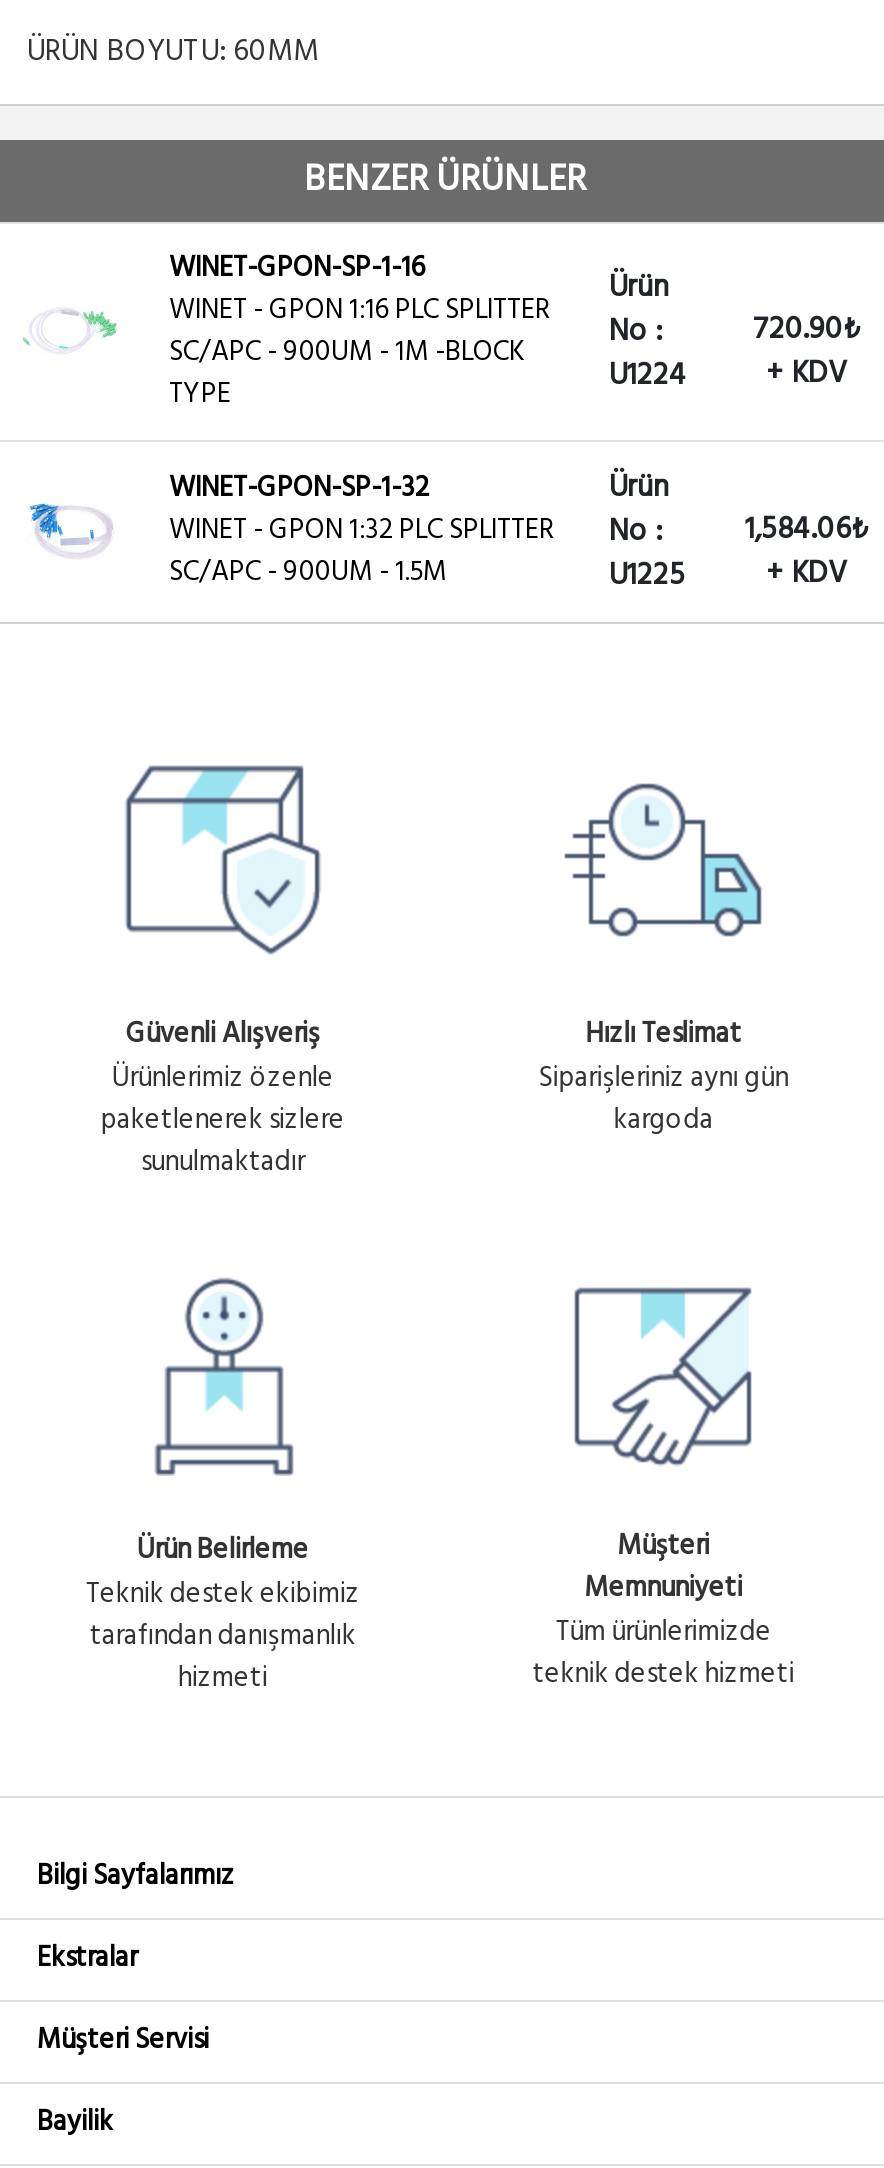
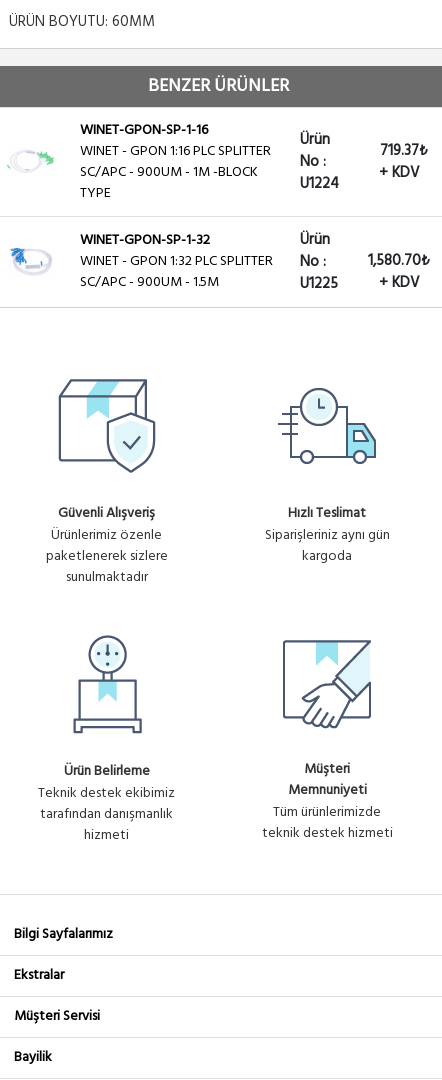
[753,306,861,354] 720.90₺ -> [379,139,427,163] 719.37₺
[169,506,869,556] WINET - GPON 1:32 PLC SPLITTER No : 1,584.06₺ -> [80,249,430,274] WINET - GPON 1:32 PLC SPLITTER No : 1,580.70₺

